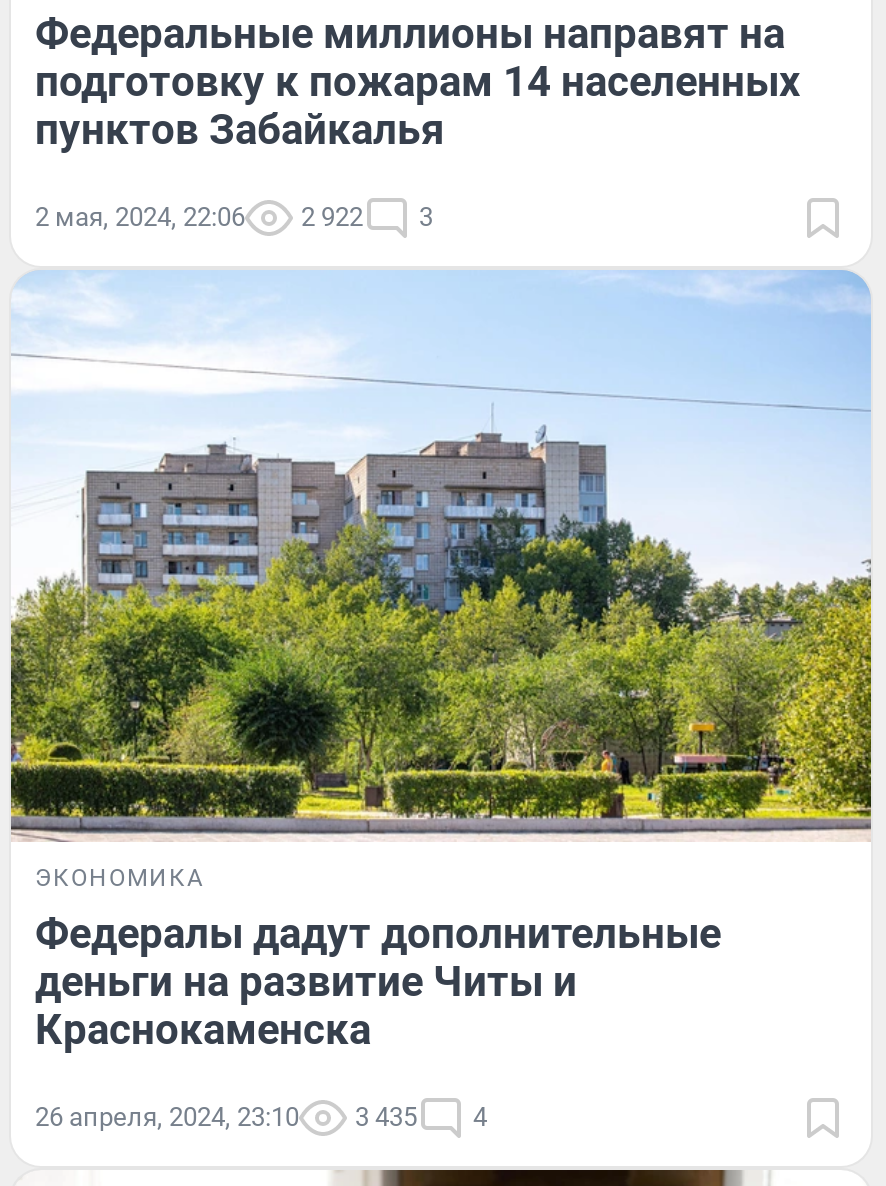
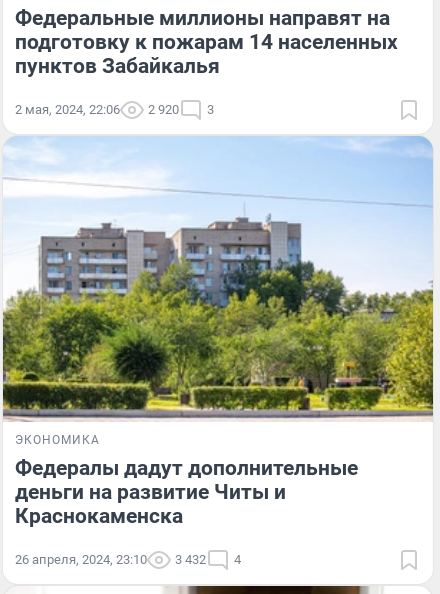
[35,201,433,231] 2 мая, 2024, 22:06 2 922 3 -> [15,102,214,117] 2 мая, 2024, 22:06 2 920 3
[35,1102,487,1132] 26 апреля, 2024, 23:10 3 435 4 -> [15,552,241,567] 26 апреля, 2024, 23:10 3 432 4

